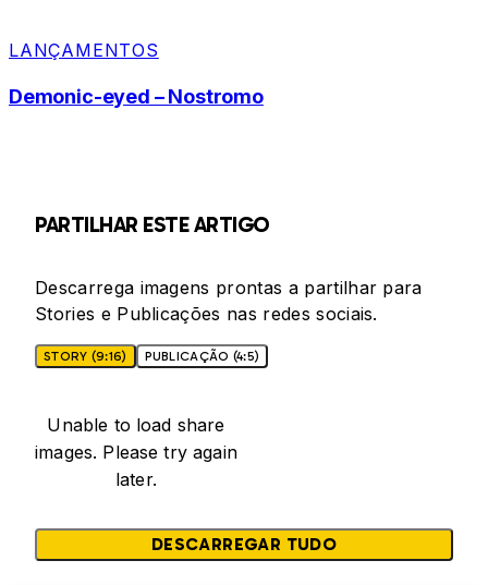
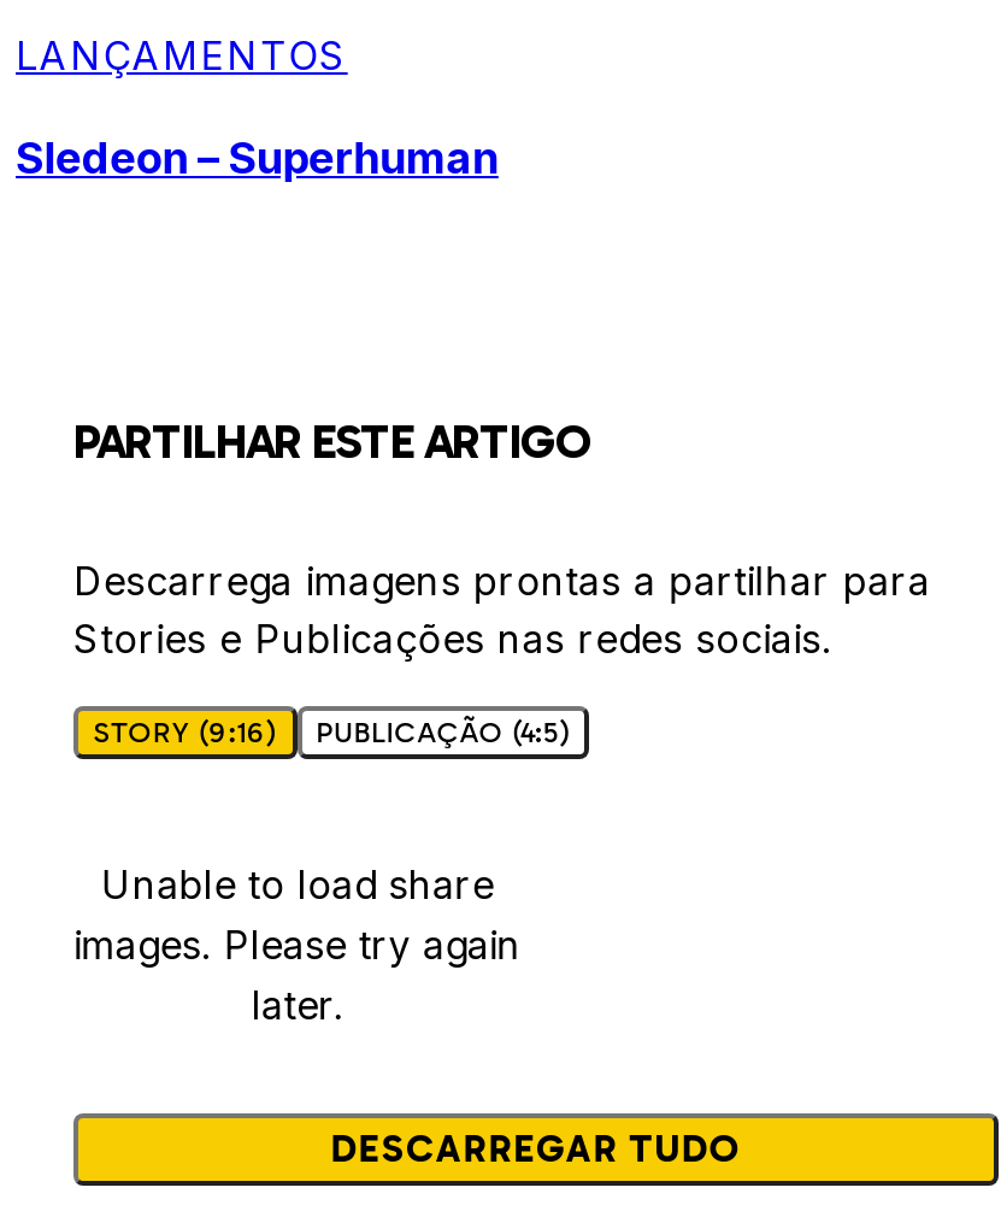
[9,85,263,108] Demonic-eyed – Nostromo -> [16,134,498,184] Sledeon – Superhuman

